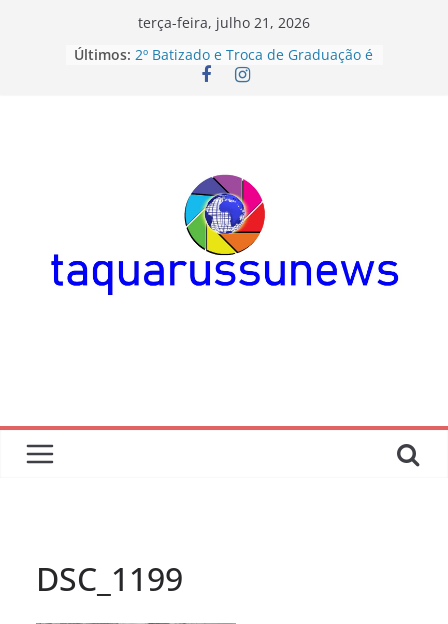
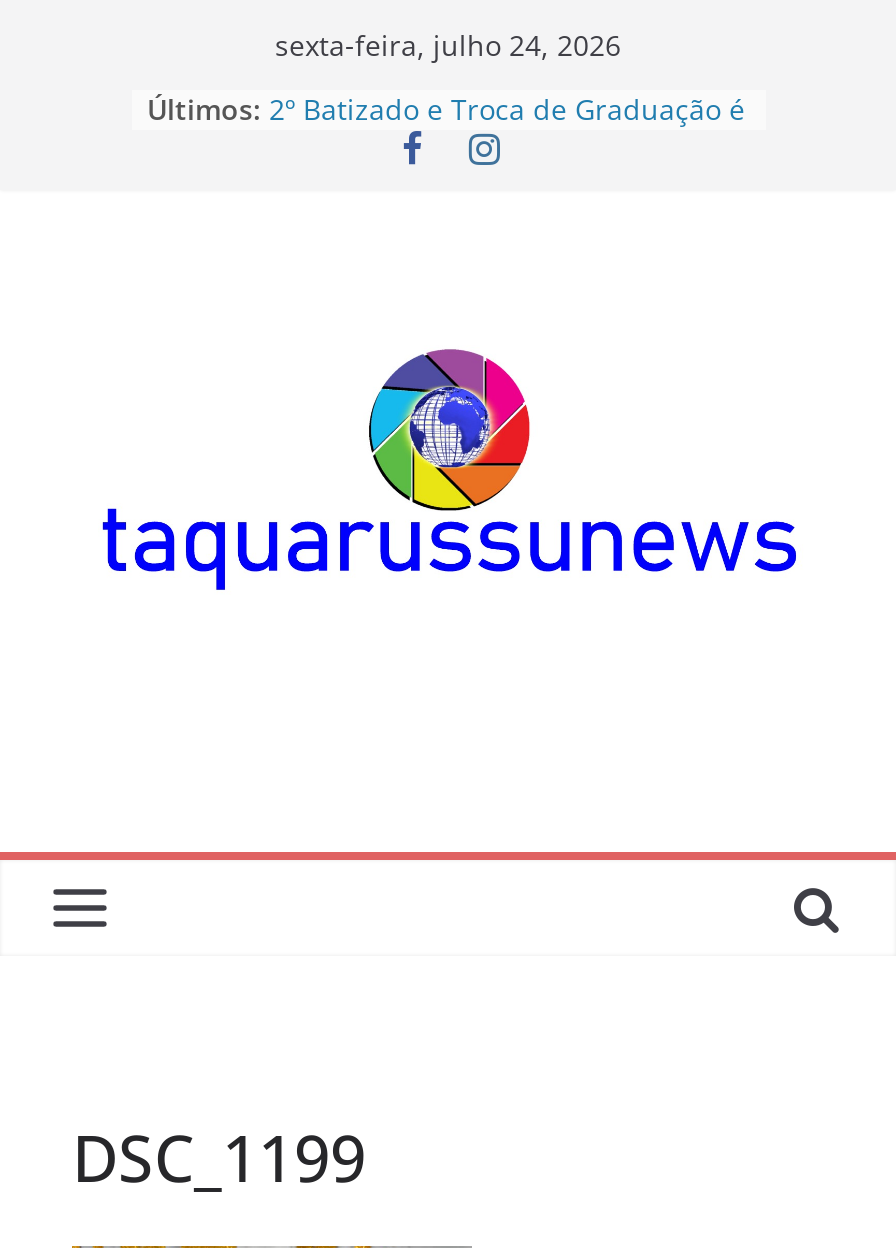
[138,13,310,32] terça-feira, julho 21, 2026 -> [275,26,621,64] sexta-feira, julho 24, 2026

